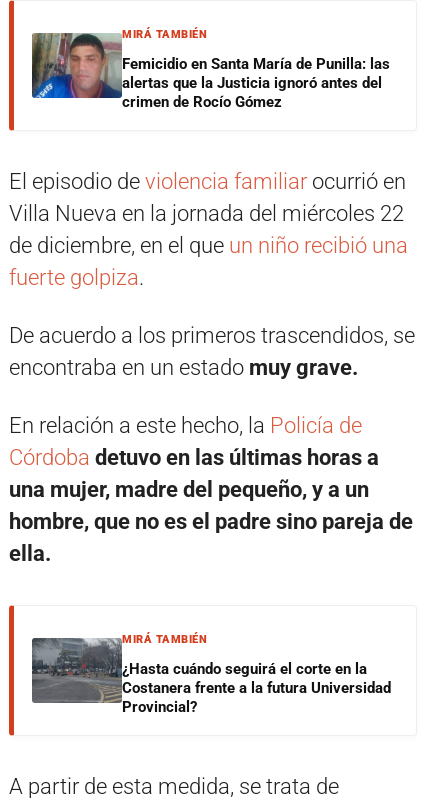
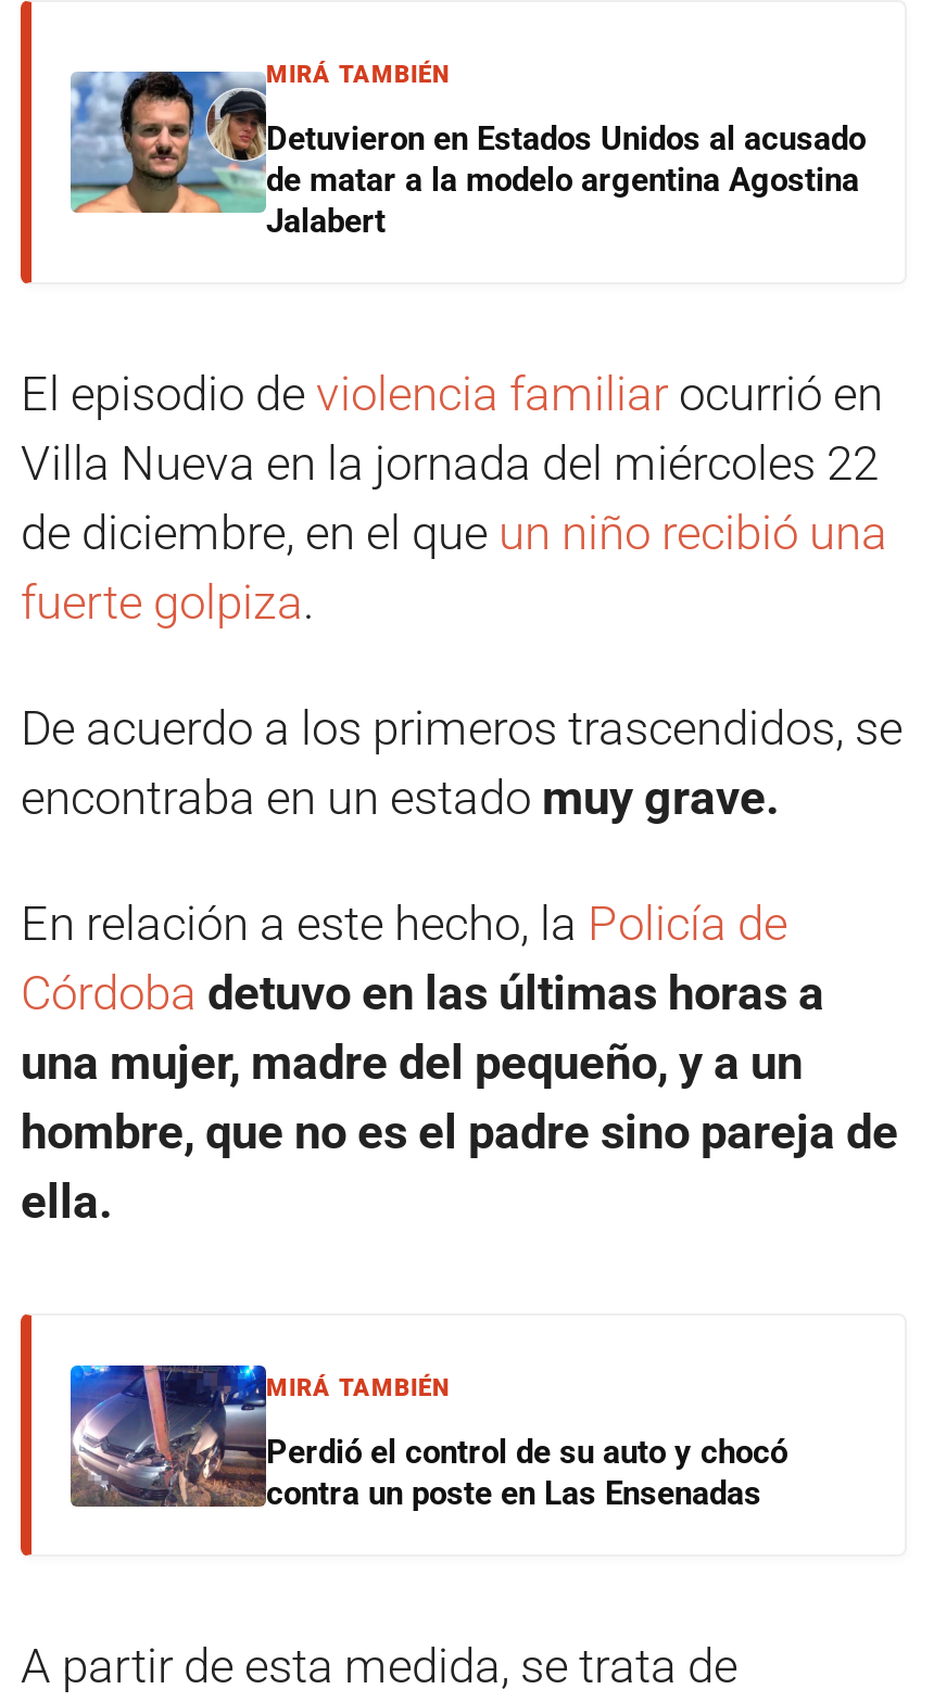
[31,32,390,111] [image] | Femicidio en Santa María de Punilla: las | alertas que la Justicia ignoró antes del | crimen de Rocío Gómez -> [68,69,866,241] [image] | Detuvieron en Estados Unidos al acusado | de matar a la modelo argentina Agostina | Jalabert
[31,629,391,716] [image] | ¿Hasta cuándo seguirá el corte en la | Costanera frente a la futura Universidad | Provincial? -> [68,1363,787,1513] [image] | Perdió el control de su auto y chocó | contra un poste en Las Ensenadas

